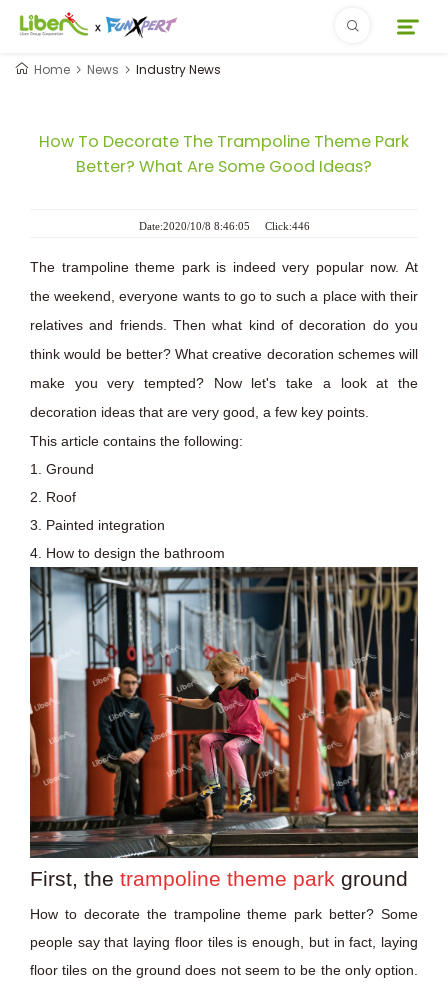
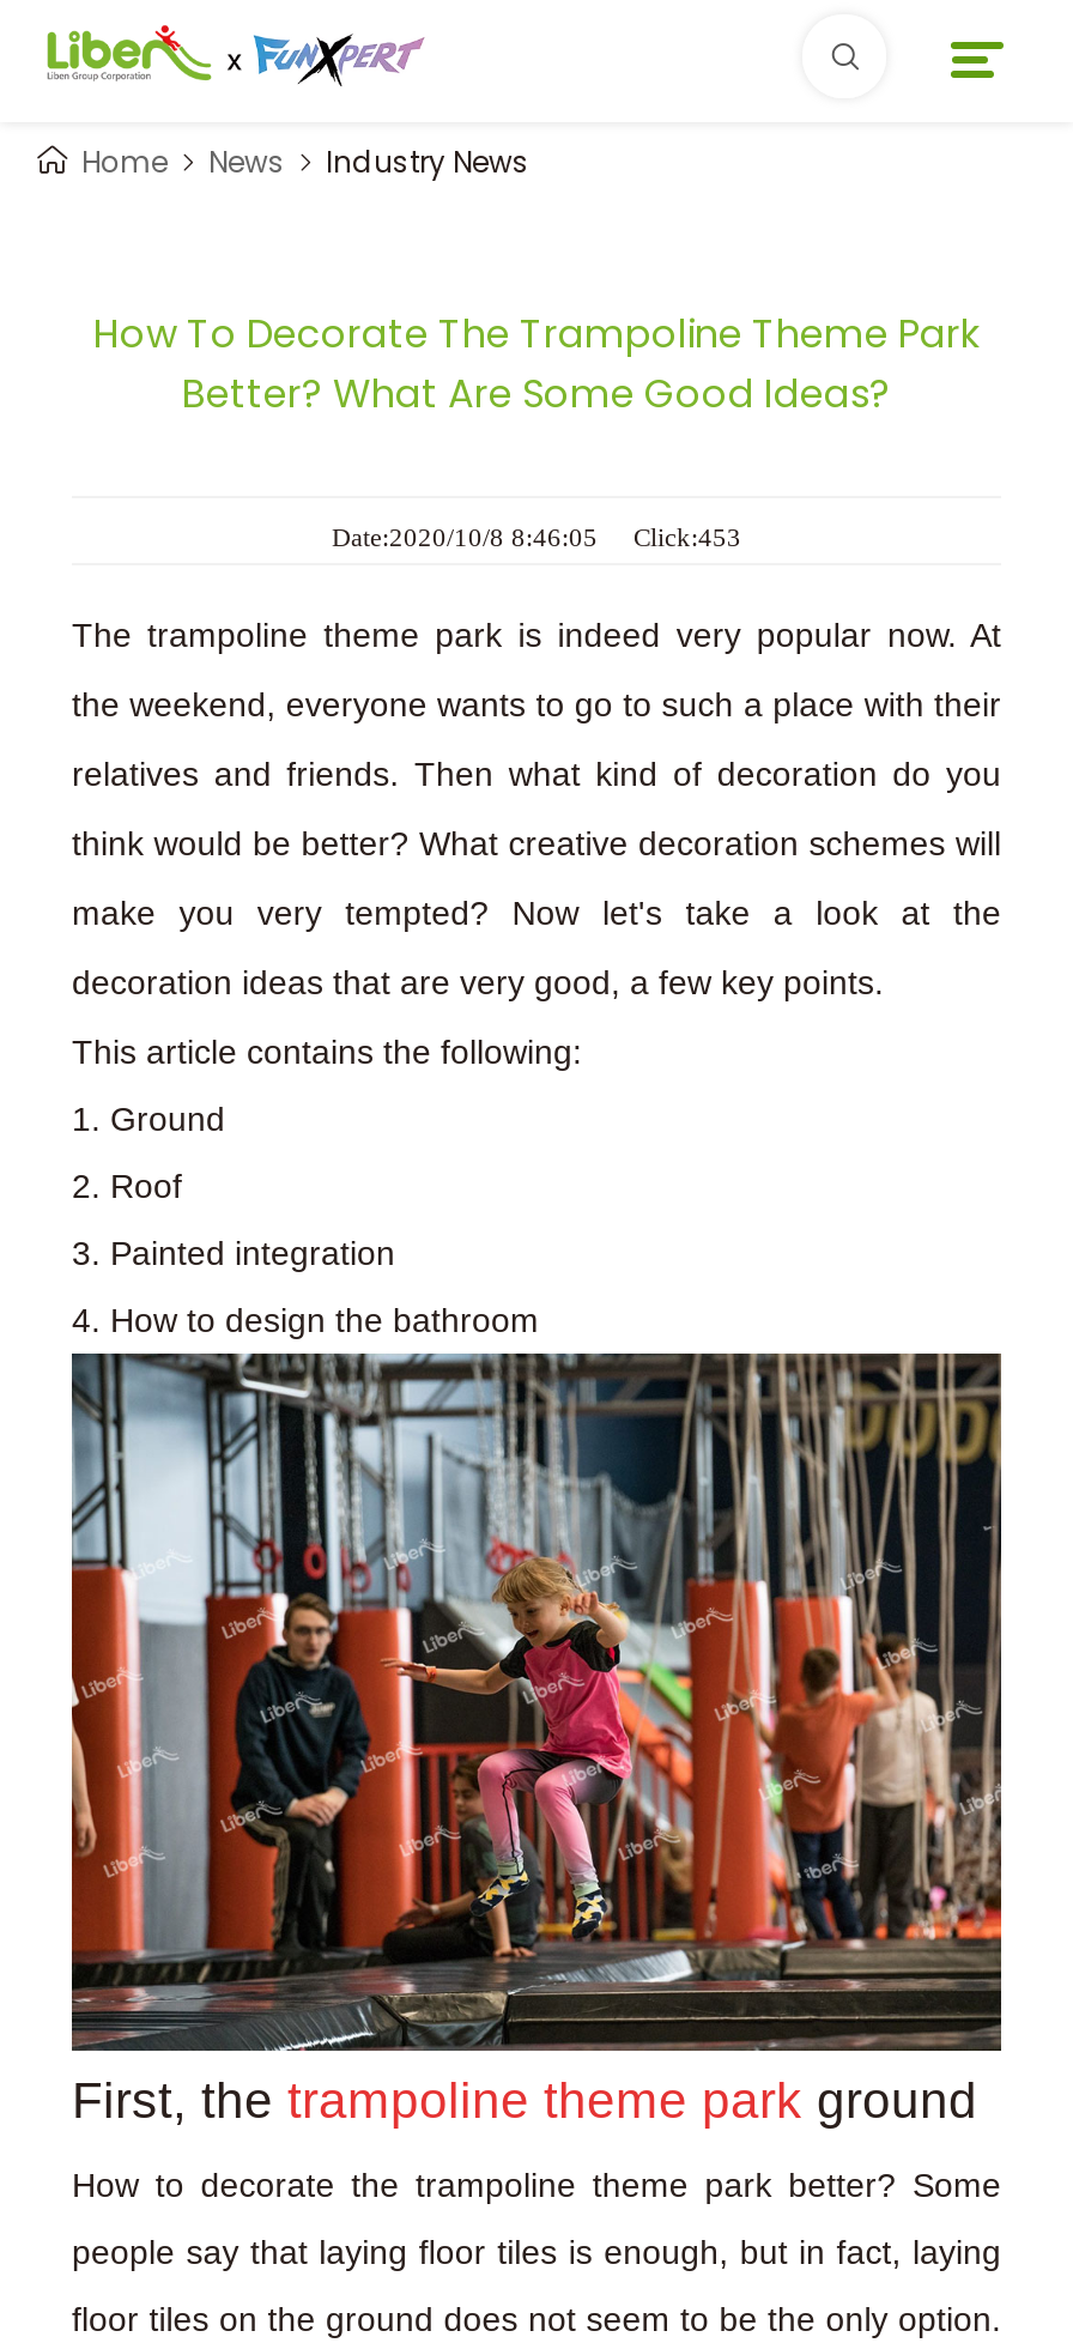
[138,220,309,232] Date:2020/10/8 8:46:05 Click:446 -> [332,522,741,551] Date:2020/10/8 8:46:05 Click:453

